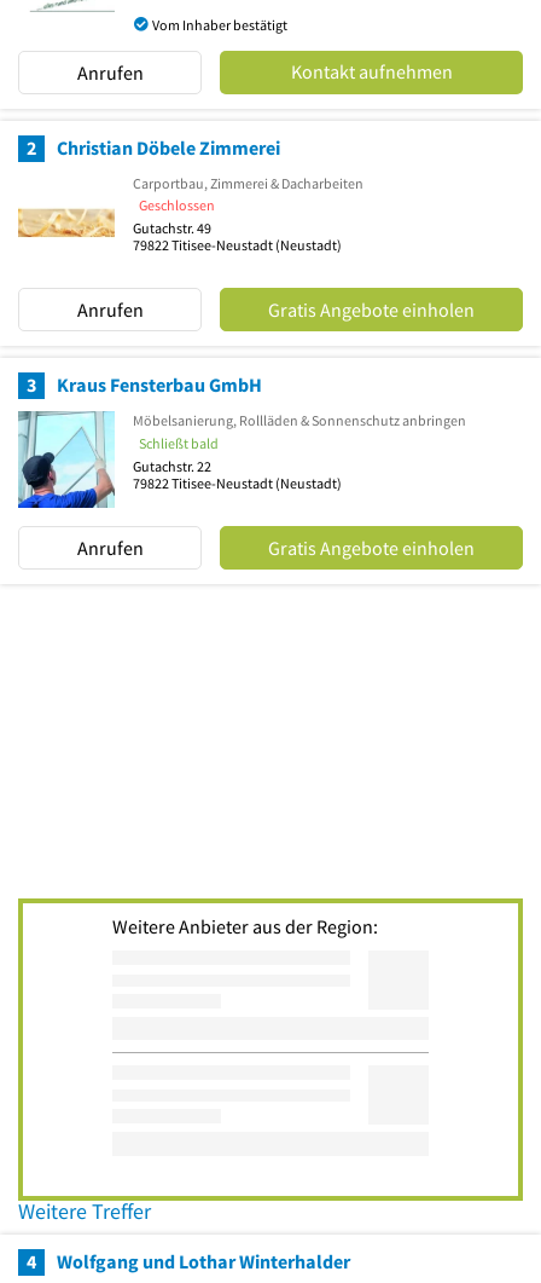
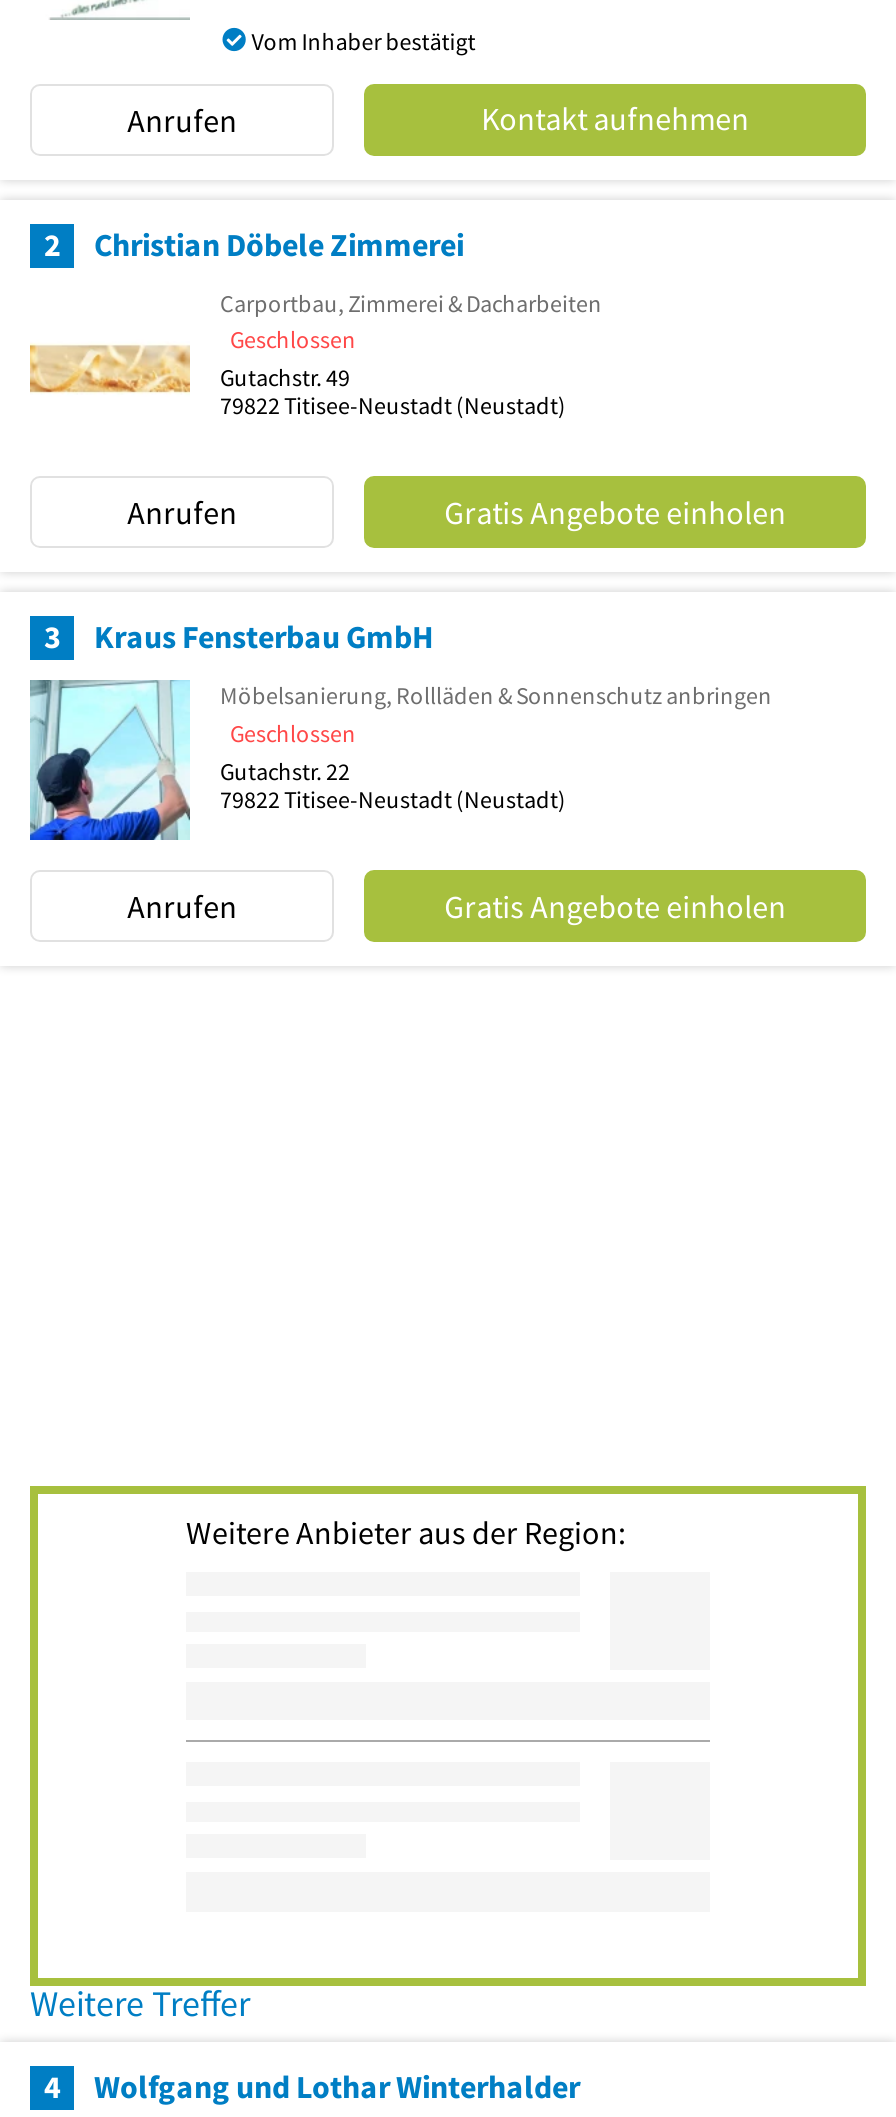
[139,434,219,452] Schließt bald -> [230,718,356,748] Geschlossen

